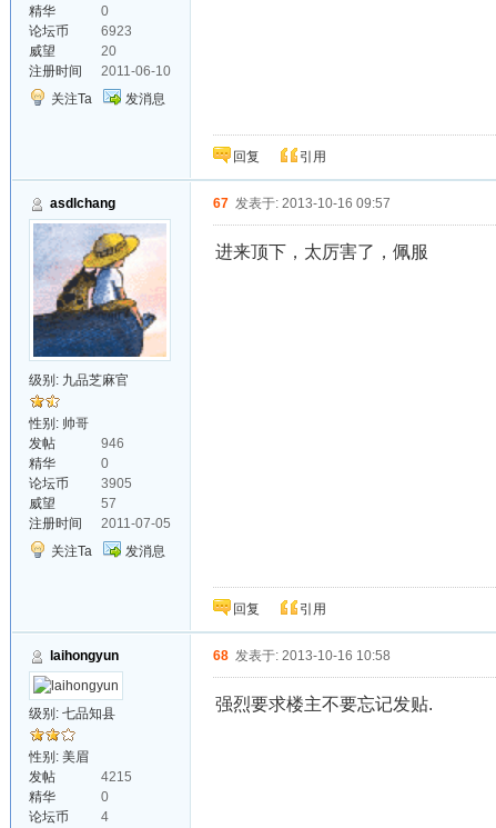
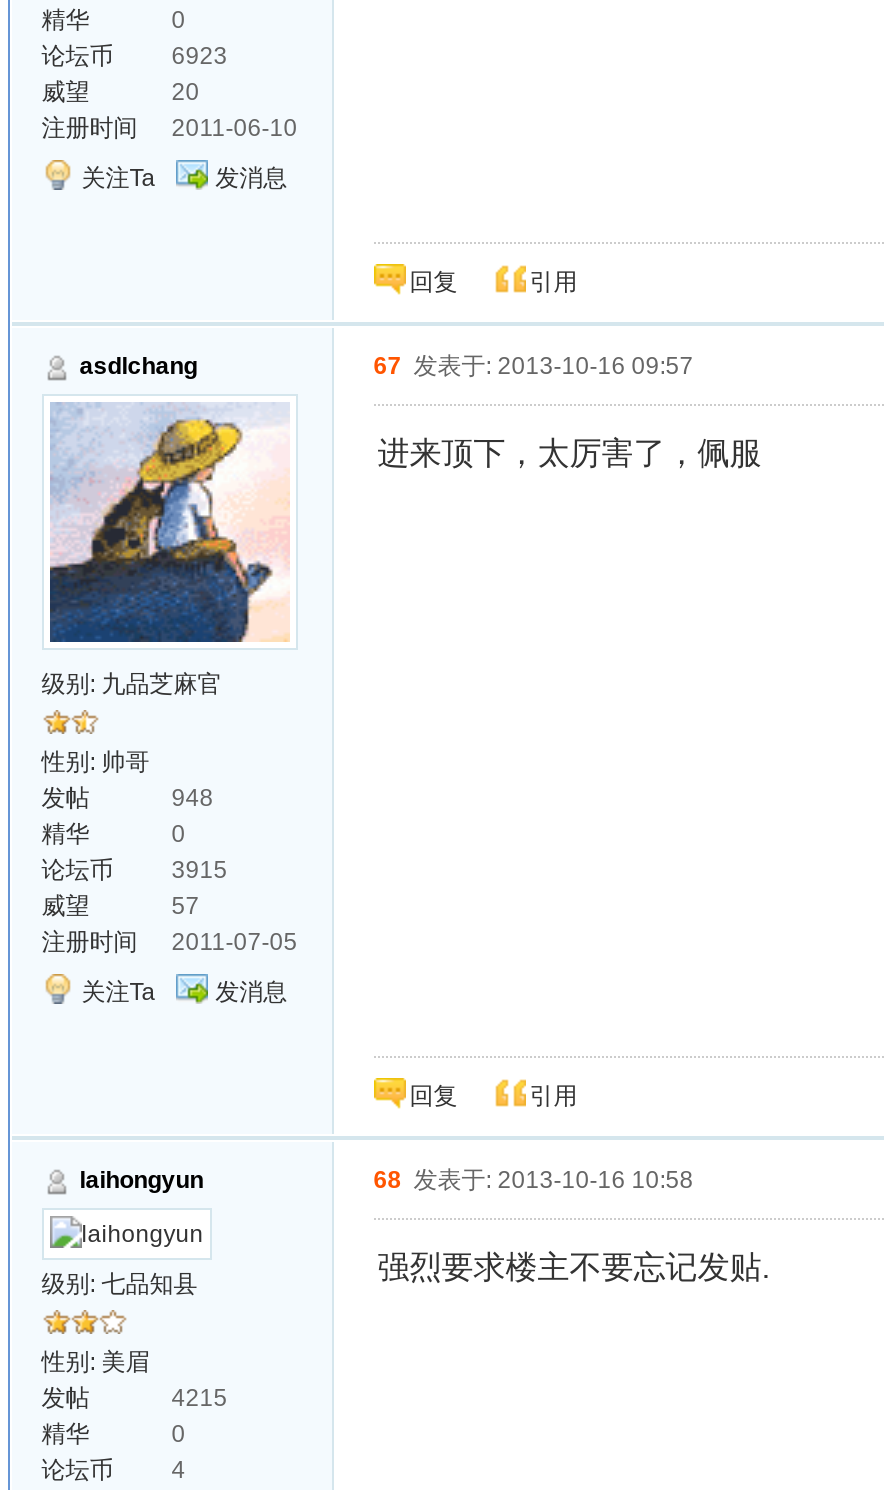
[101,436,124,451] 946 -> [172,784,214,812] 948
[101,476,132,491] 3905 -> [172,856,228,884] 3915

